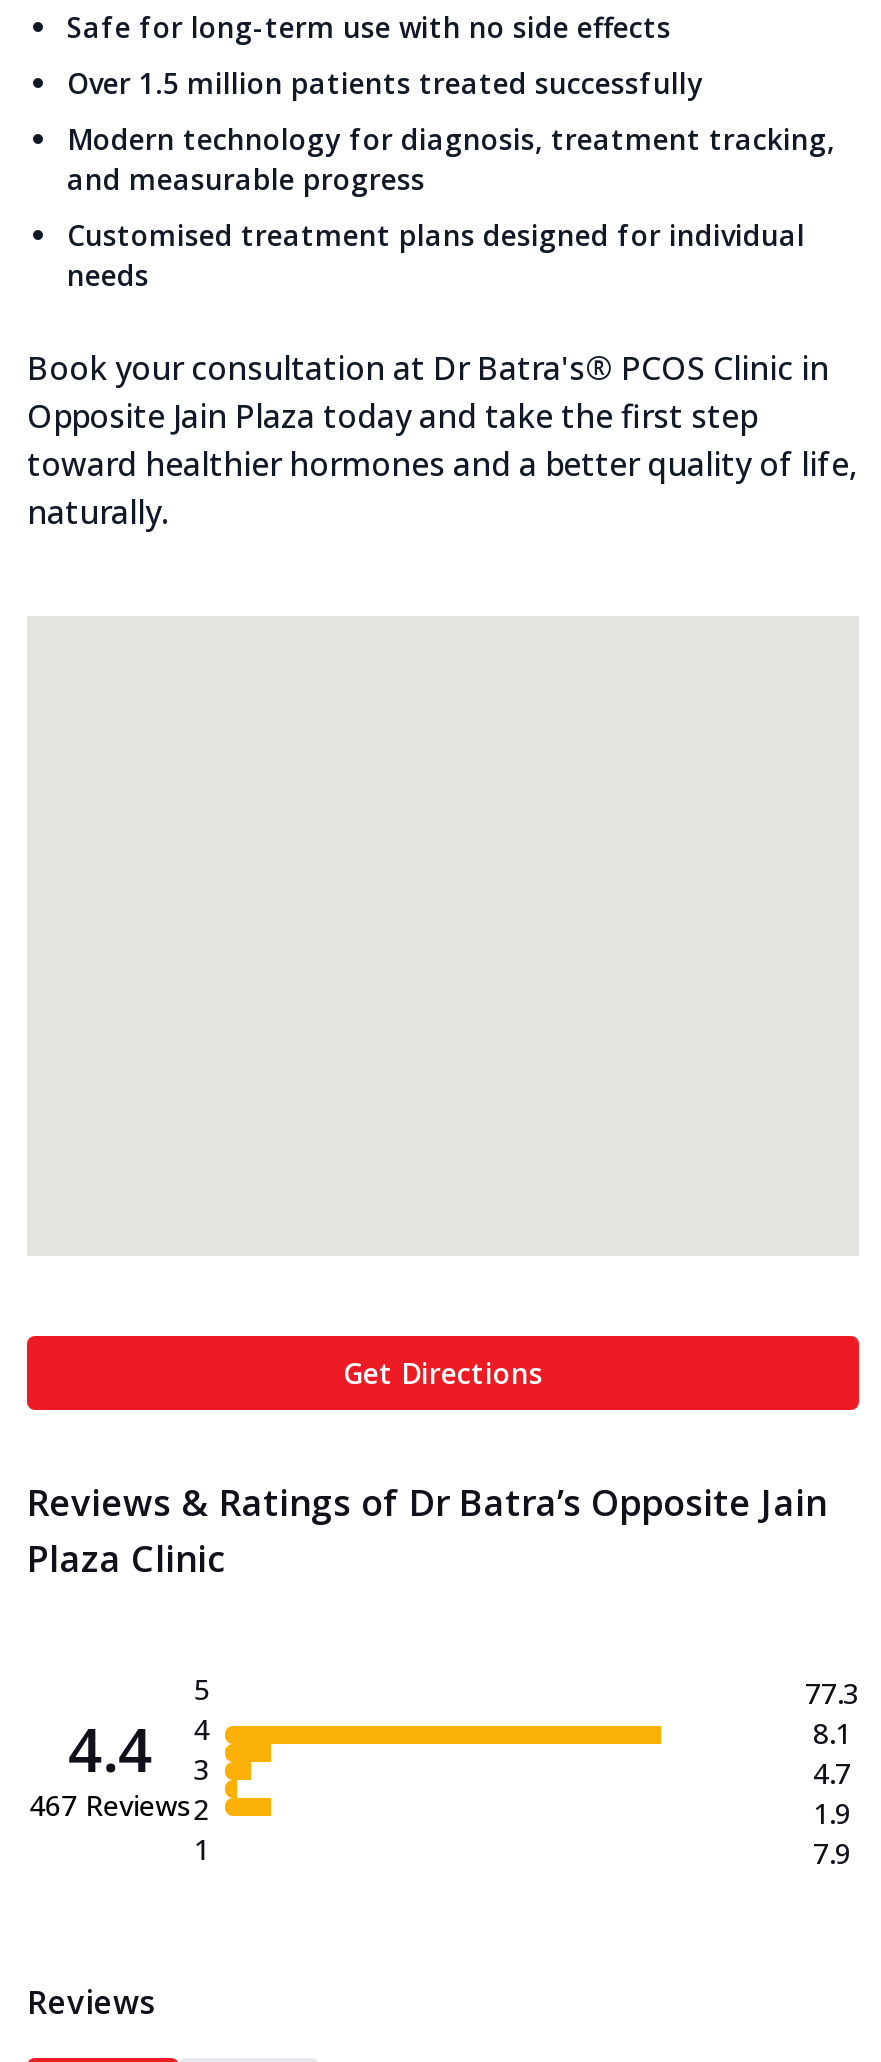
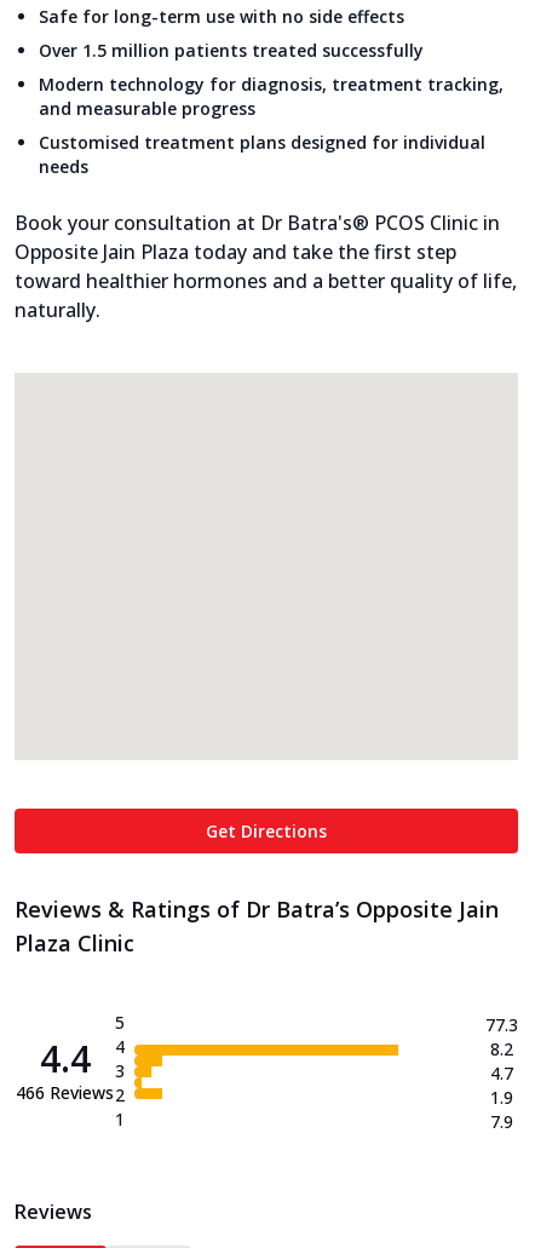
[813,1715,851,1753] 8.1 -> [490,1038,513,1061] 8.2
[29,1787,209,1829] 467 Reviews 2 -> [16,1081,125,1107] 466 Reviews 2

